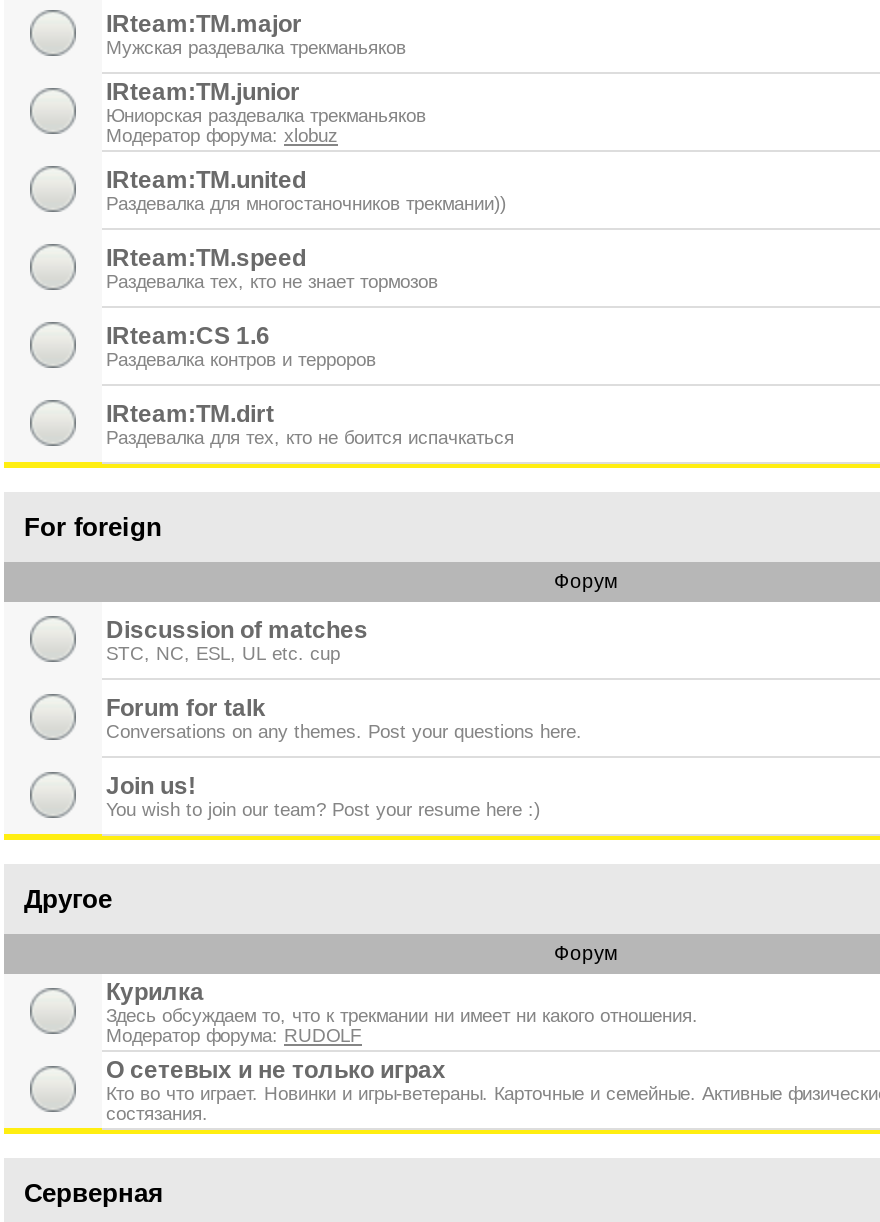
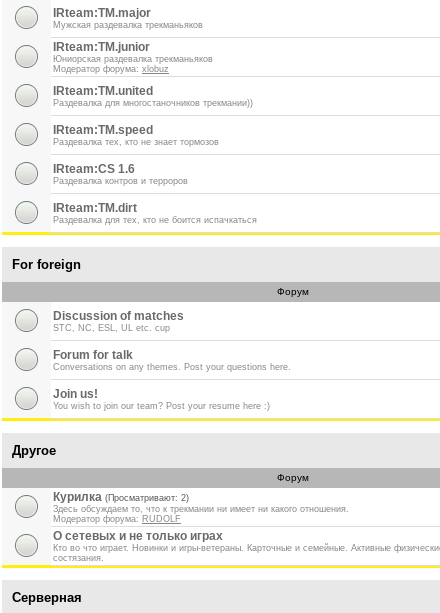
[106,978,204,1006] Курилка -> [53,490,189,504] Курилка (Просматривают: 2)

